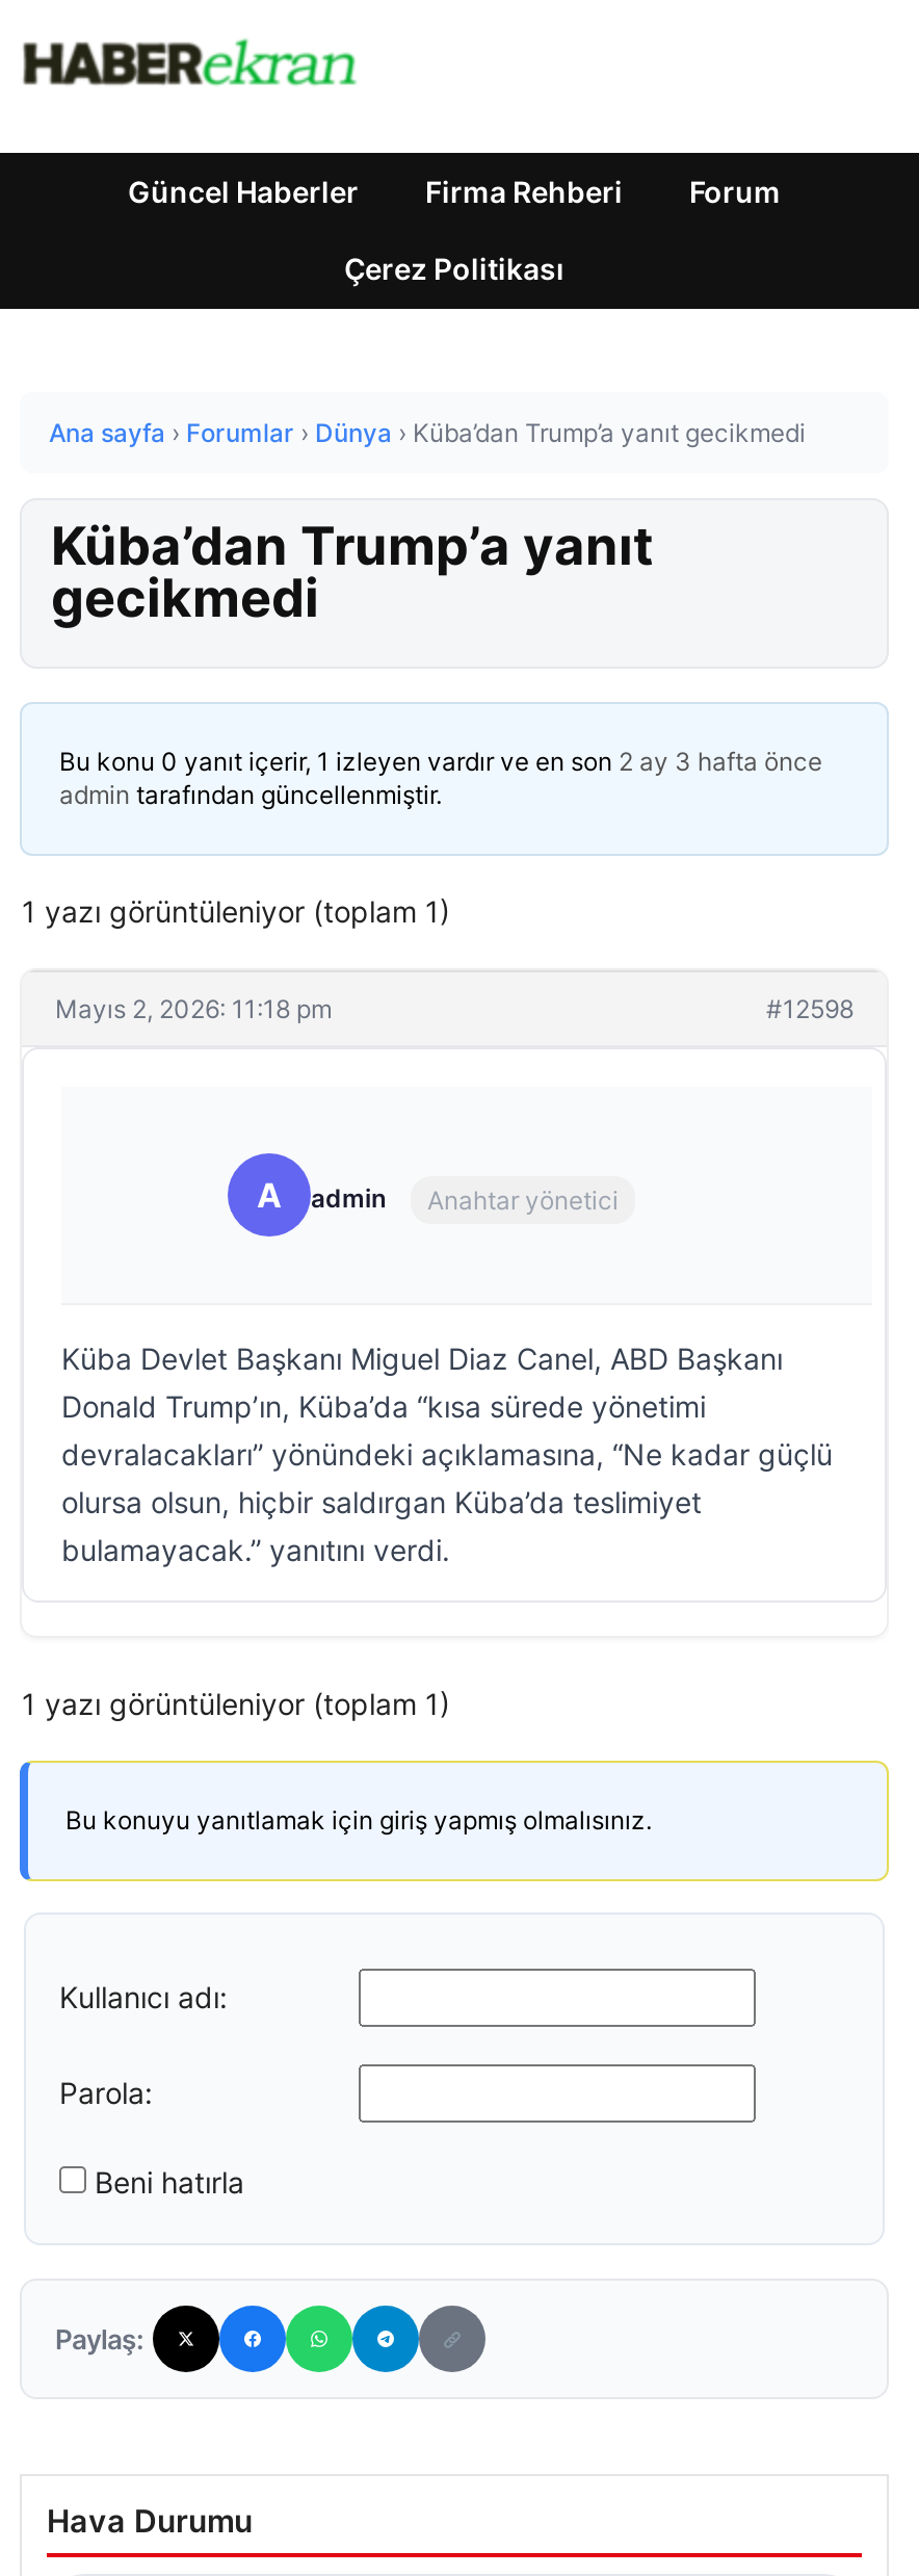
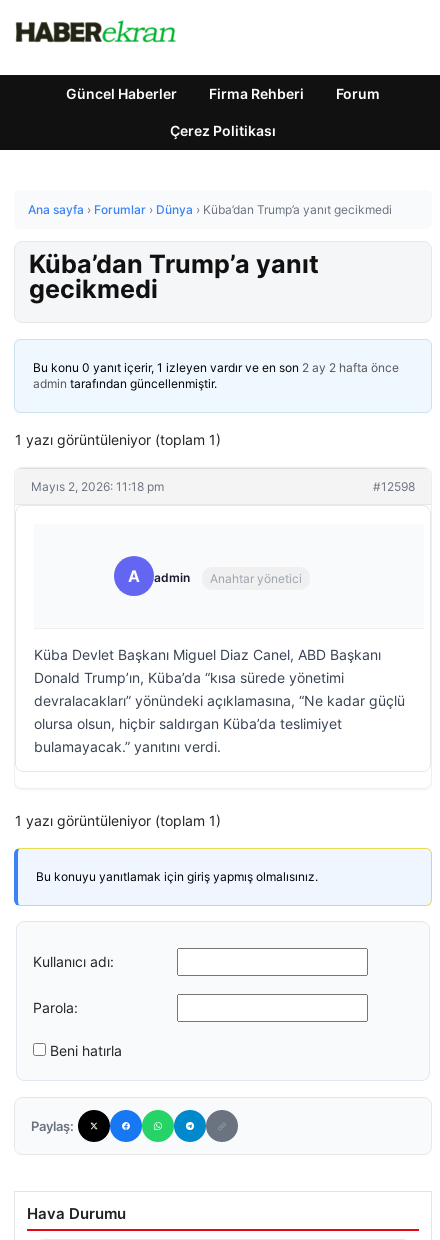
[59,746,822,777] Bu konu 0 yanıt içerir, 1 izleyen vardır ve en son 2 ay 3 hafta önce -> [33,360,399,375] Bu konu 0 yanıt içerir, 1 izleyen vardır ve en son 2 ay 2 hafta önce

